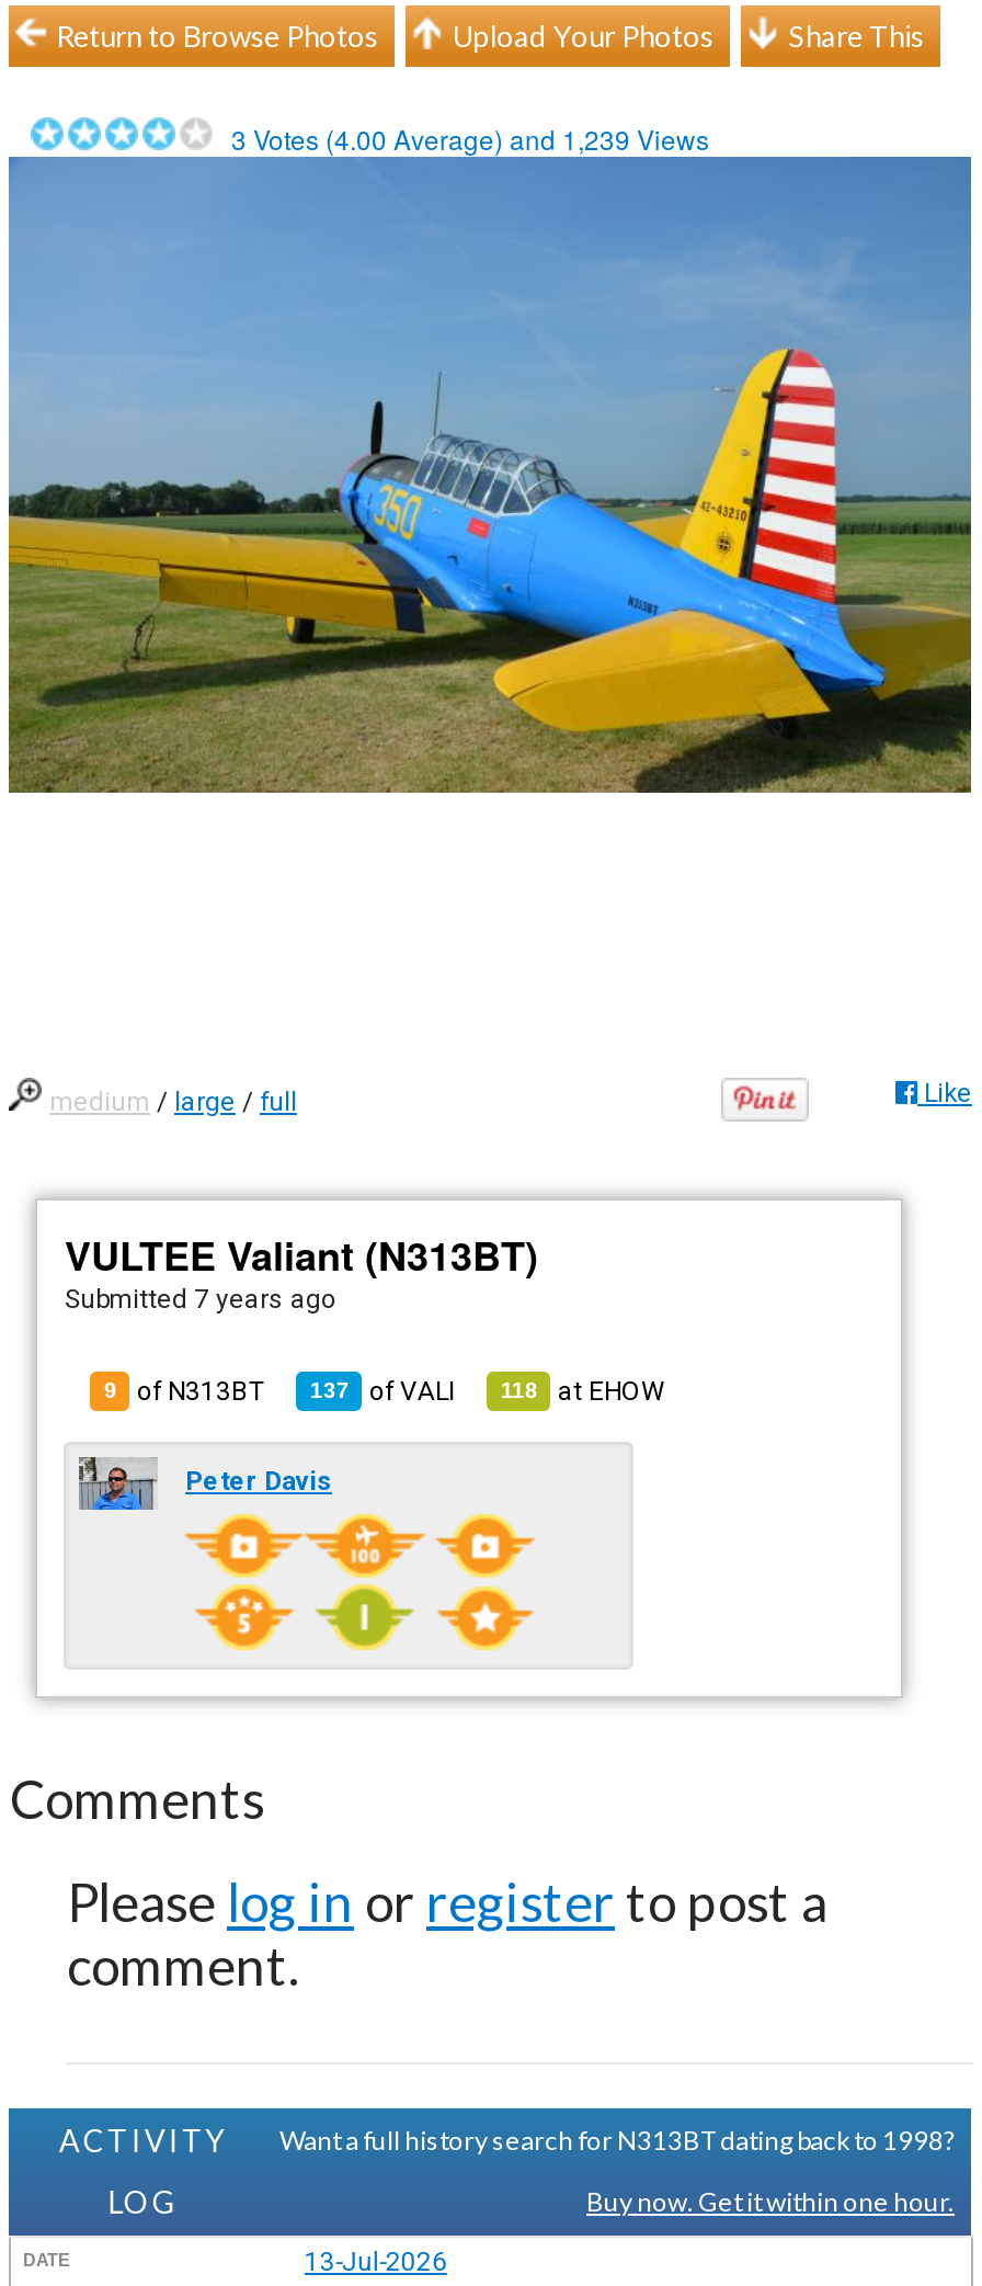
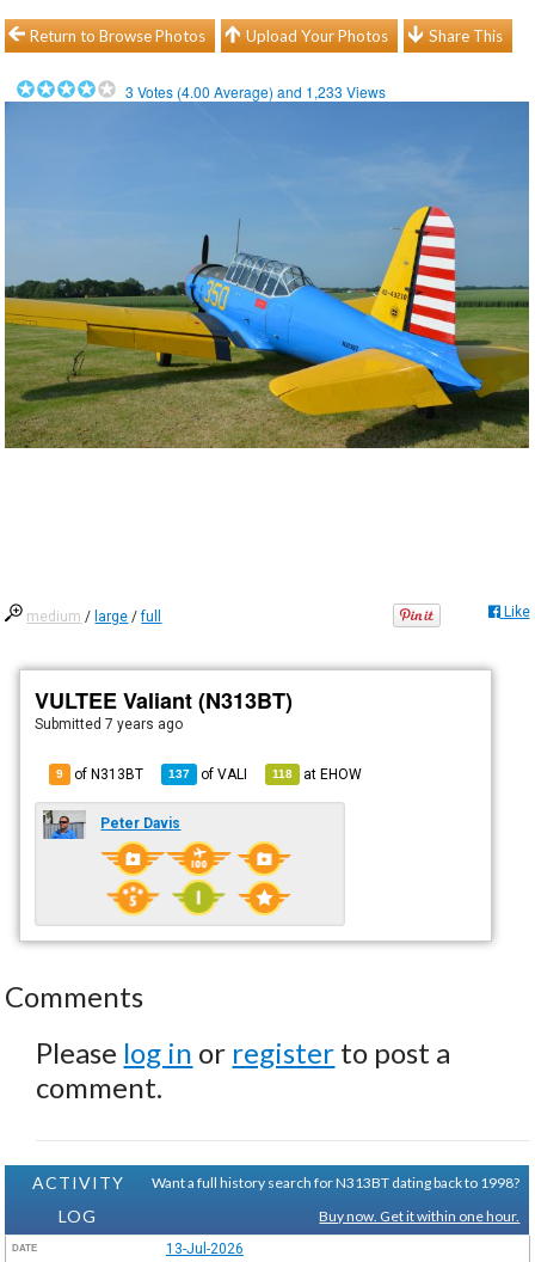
[231,119,722,156] 3 Votes (4.00 Average) and 1,239 Views -> [126,81,393,101] 3 Votes (4.00 Average) and 1,233 Views

